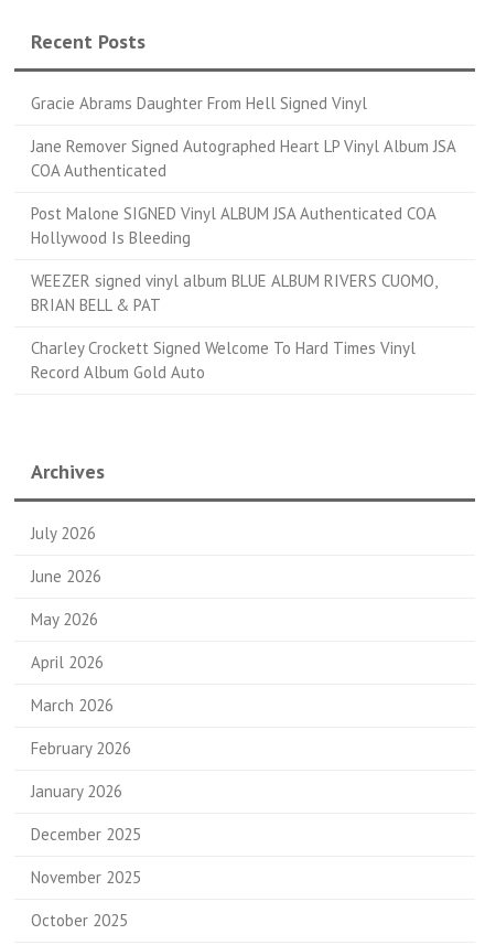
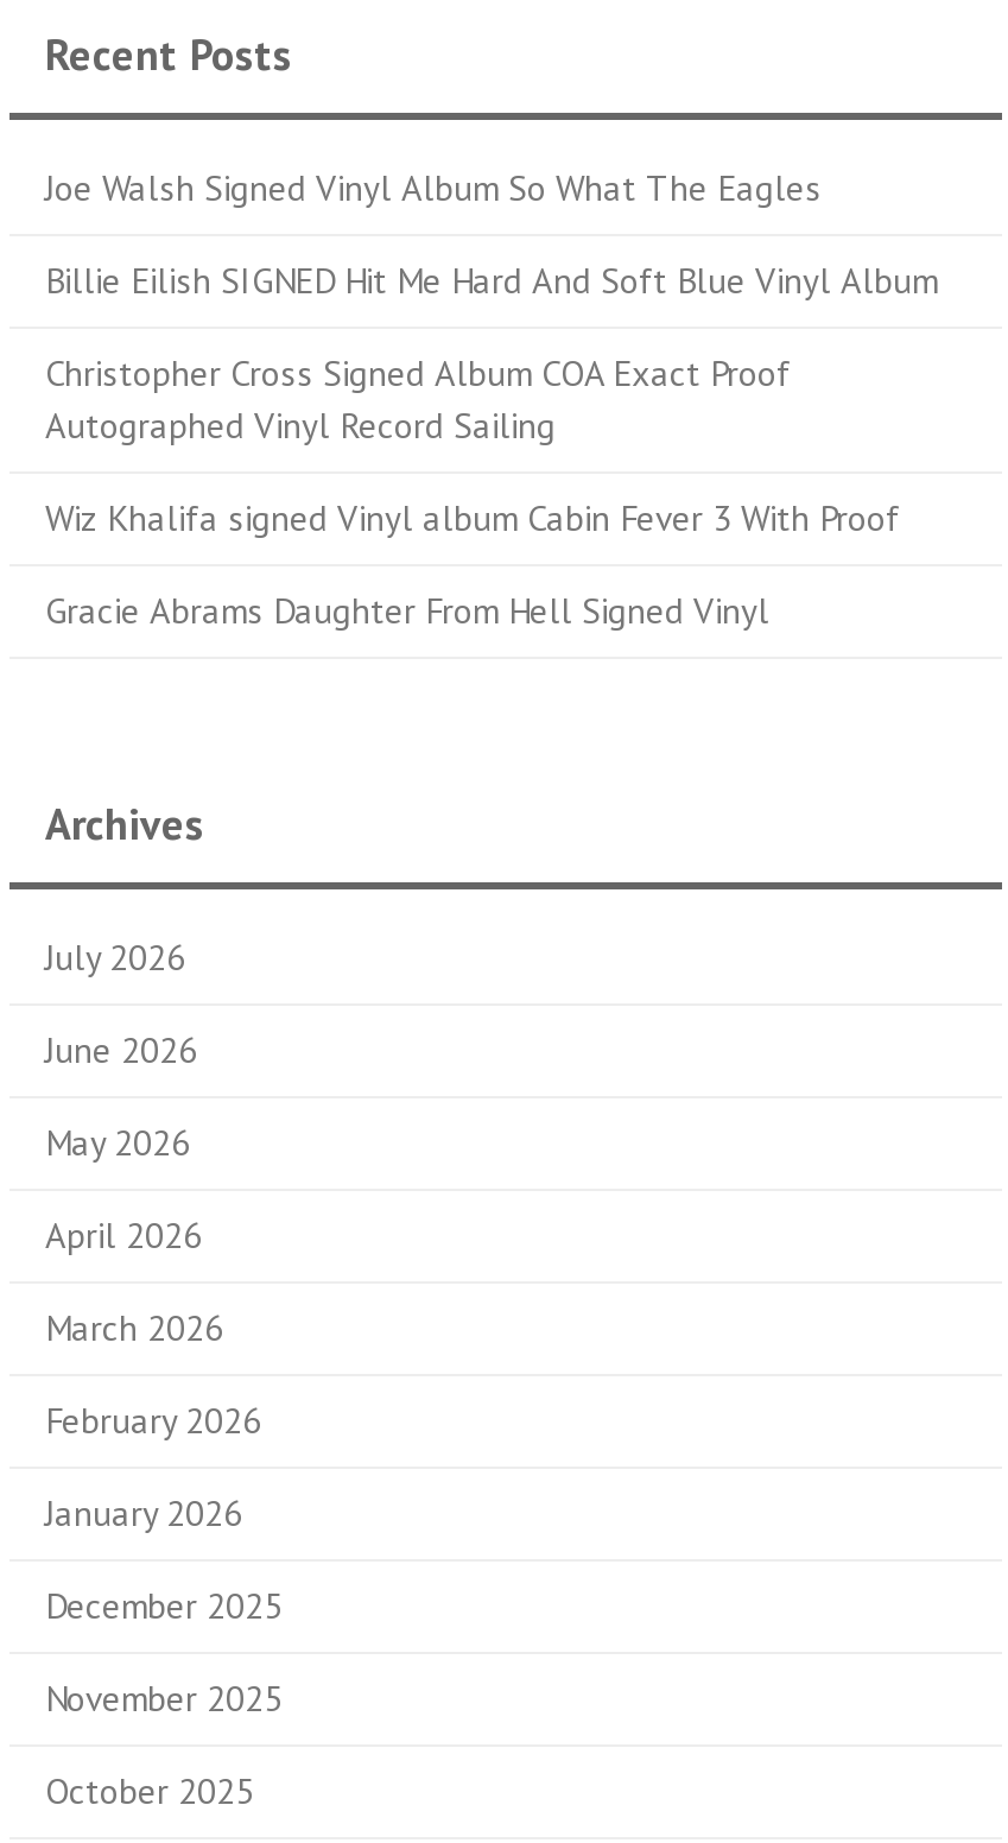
none -> [45,165,938,540] Joe Walsh Signed Vinyl Album So What The Eagles | Billie Eilish SIGNED Hit Me Hard And Soft Blue Vinyl Album | Christopher Cross Signed Album COA Exact Proof | Autographed Vinyl Record Sailing | Wiz Khalifa signed Vinyl album Cabin Fever 3 With Proof
moved [31,93,367,114] -> [45,588,769,633]: Gracie Abrams Daughter From Hell Signed Vinyl
[31,136,455,383] Jane Remover Signed Autographed Heart LP Vinyl Album JSA | COA Authenticated | Post Malone SIGNED Vinyl ALBUM JSA Authenticated COA | Hollywood Is Bleeding | WEEZER signed vinyl album BLUE ALBUM RIVERS CUOMO, | BRIAN BELL & PAT | Charley Crockett Signed Welcome To Hard Times Vinyl | Record Album Gold Auto -> none

